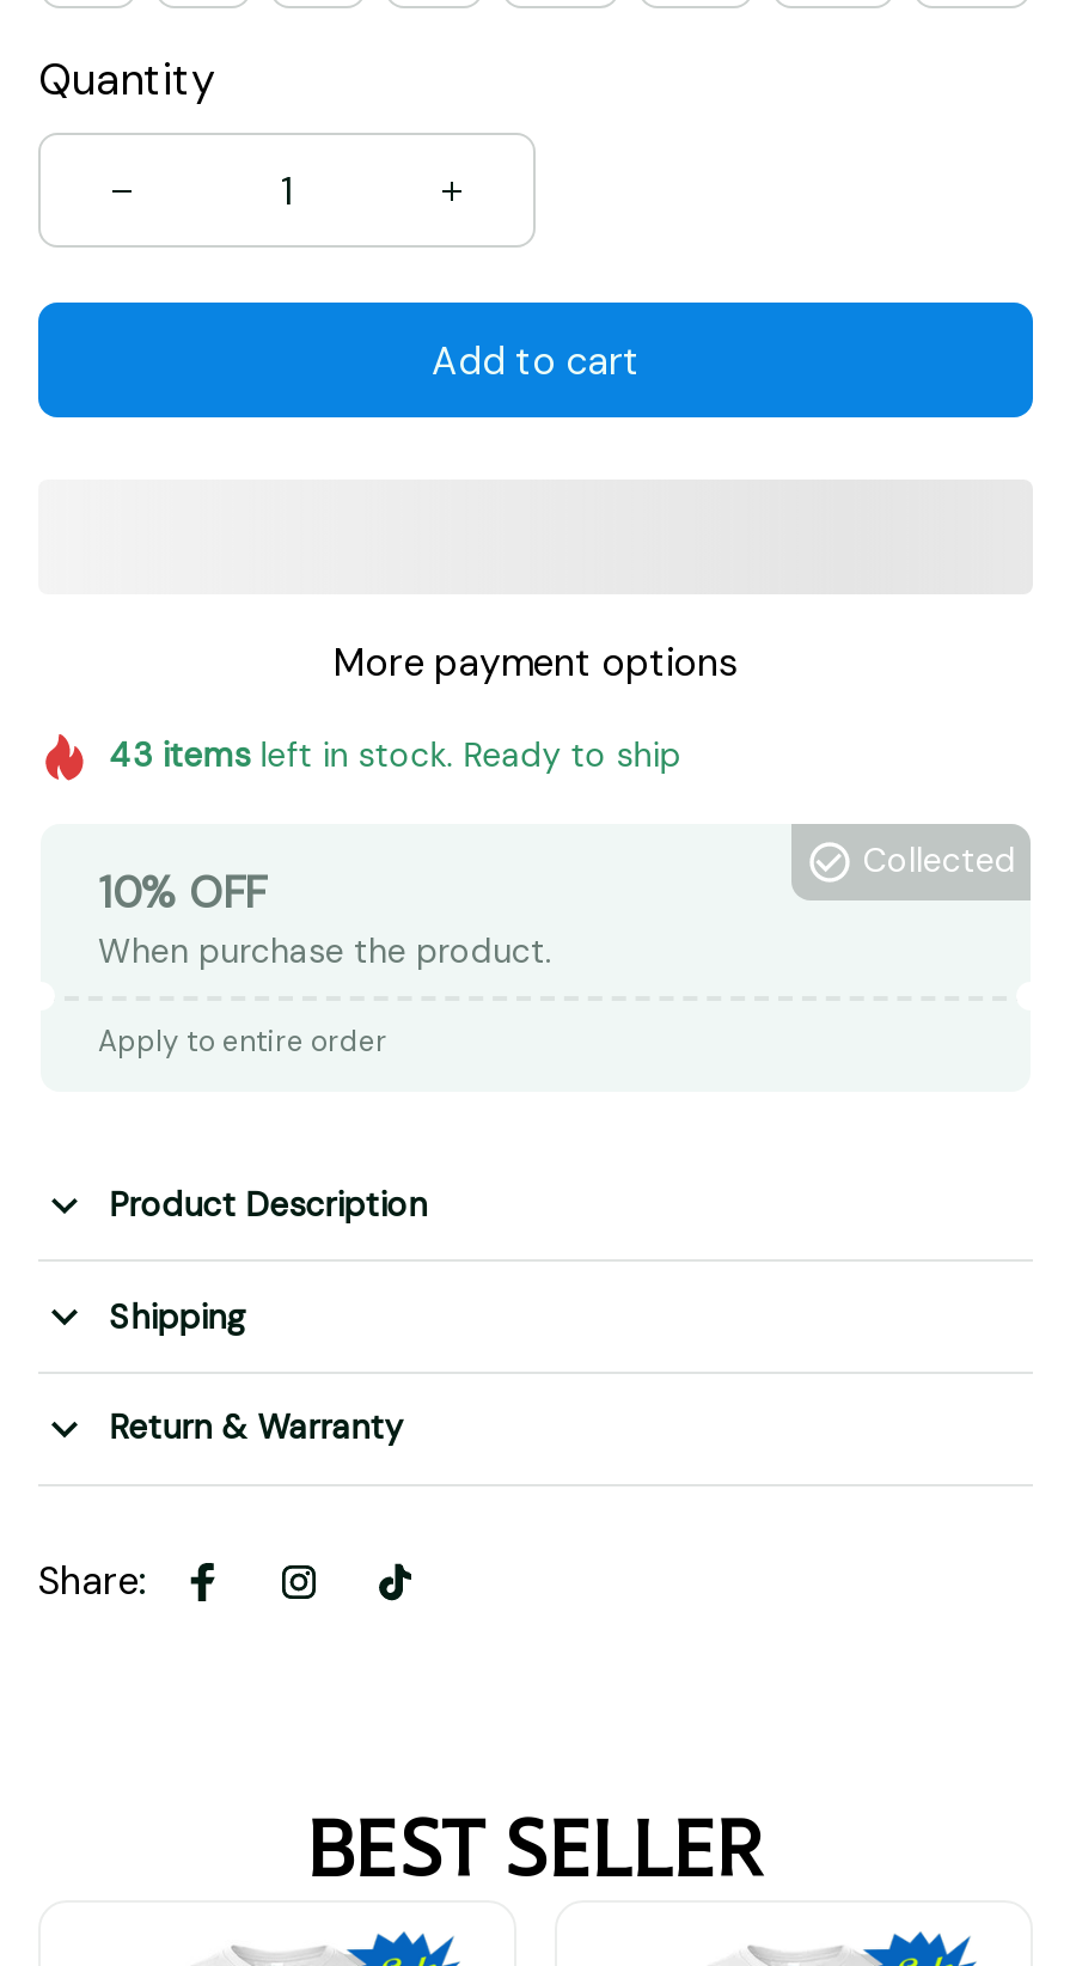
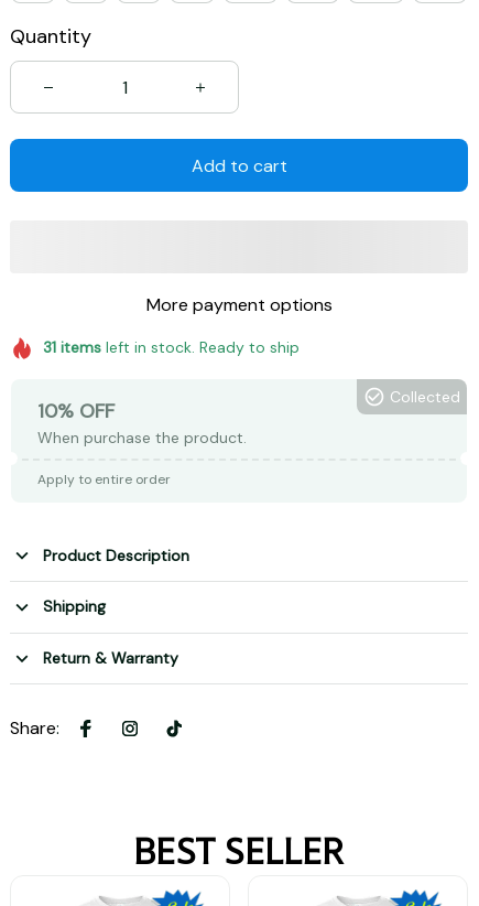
[109,733,681,776] 43 items left in stock. Ready to ship -> [43,338,299,358] 31 items left in stock. Ready to ship

